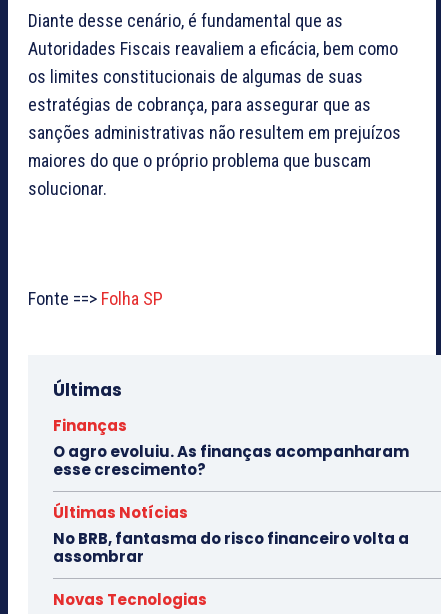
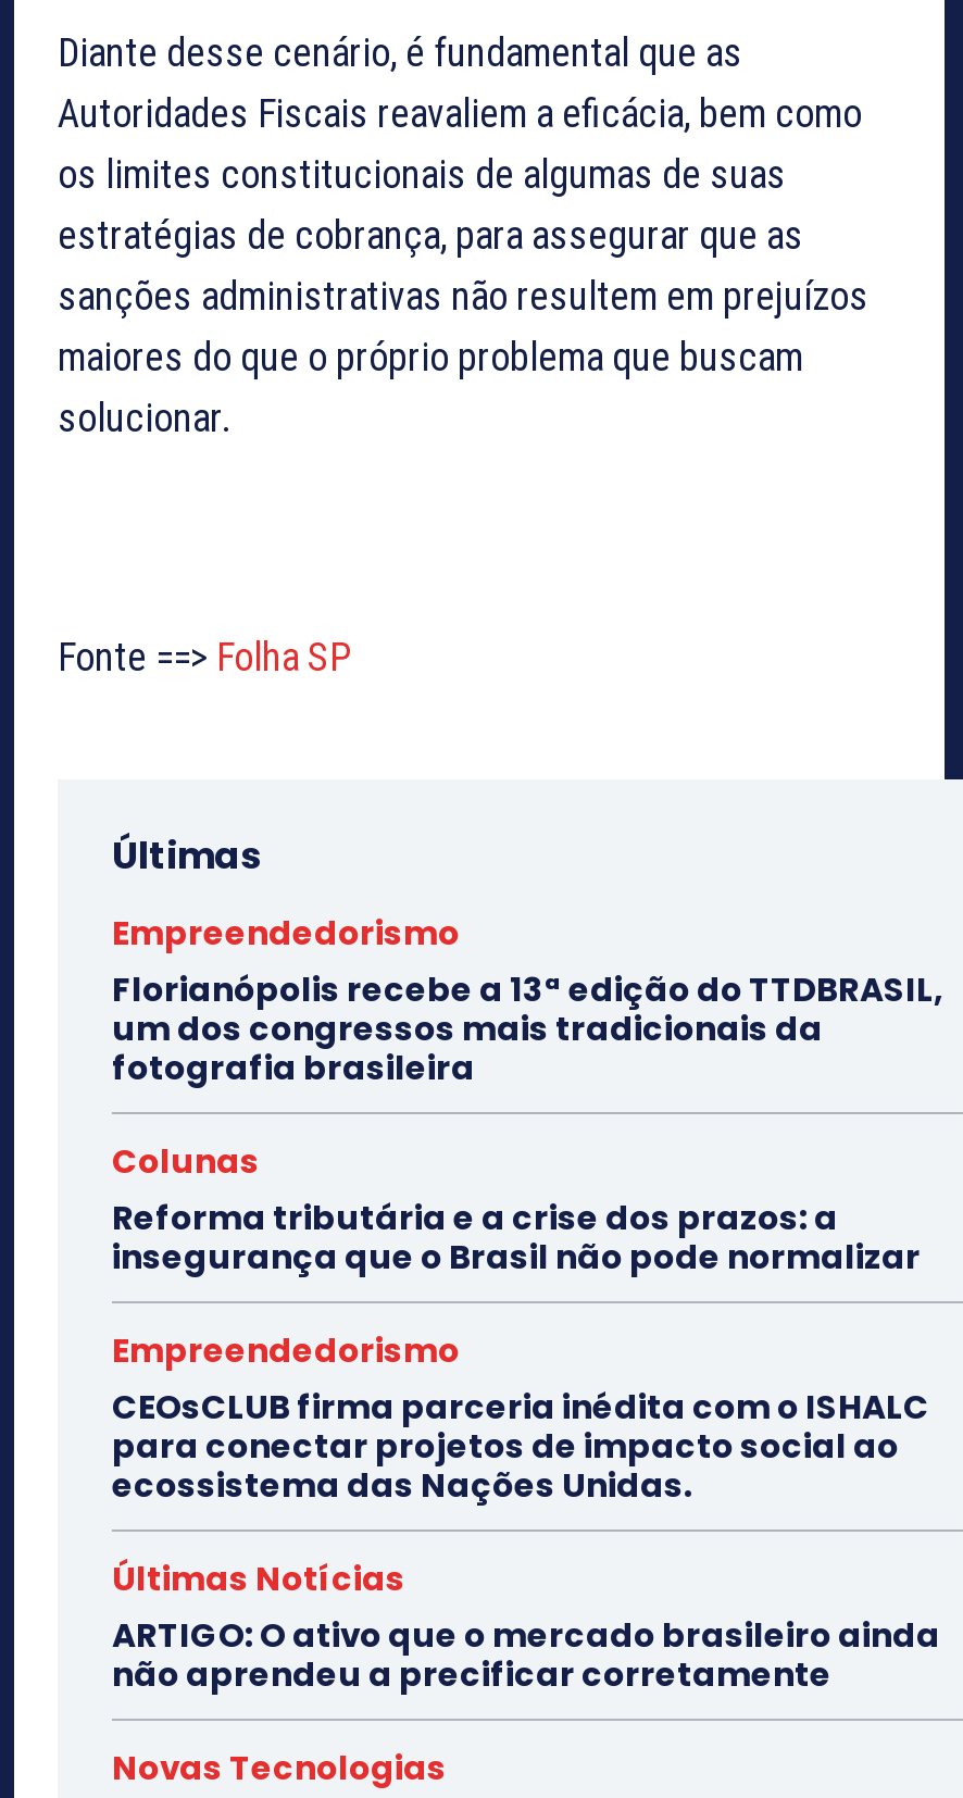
[53,415,409,480] Finanças | O agro evoluiu. As finanças acompanharam | esse crescimento? -> [112,910,942,1508] Empreendedorismo | Florianópolis recebe a 13ª edição do TTDBRASIL, | um dos congressos mais tradicionais da | fotografia brasileira | Colunas | Reforma tributária e a crise dos prazos: a | insegurança que o Brasil não pode normalizar | Empreendedorismo | CEOsCLUB firma parceria inédita com o ISHALC | para conectar projetos de impacto social ao | ecossistema das Nações Unidas.
[53,528,409,567] No BRB, fantasma do risco financeiro volta a | assombrar -> [112,1612,940,1697] ARTIGO: O ativo que o mercado brasileiro ainda | não aprendeu a precificar corretamente

